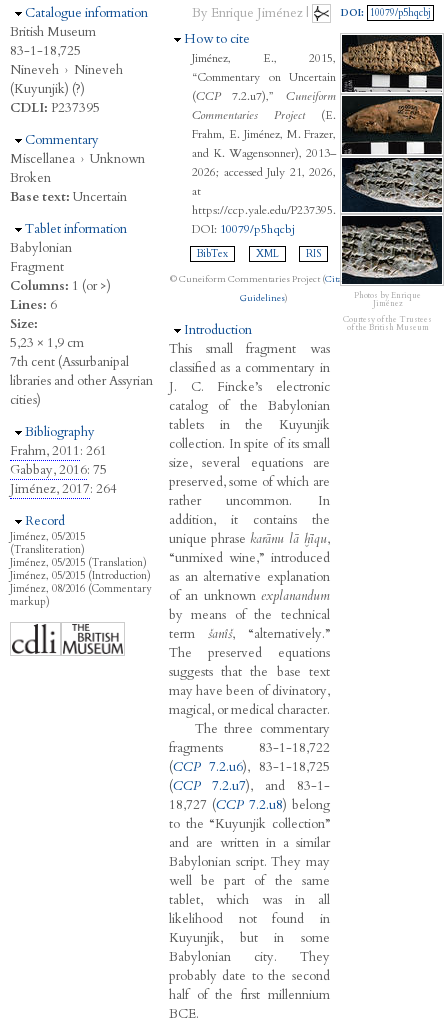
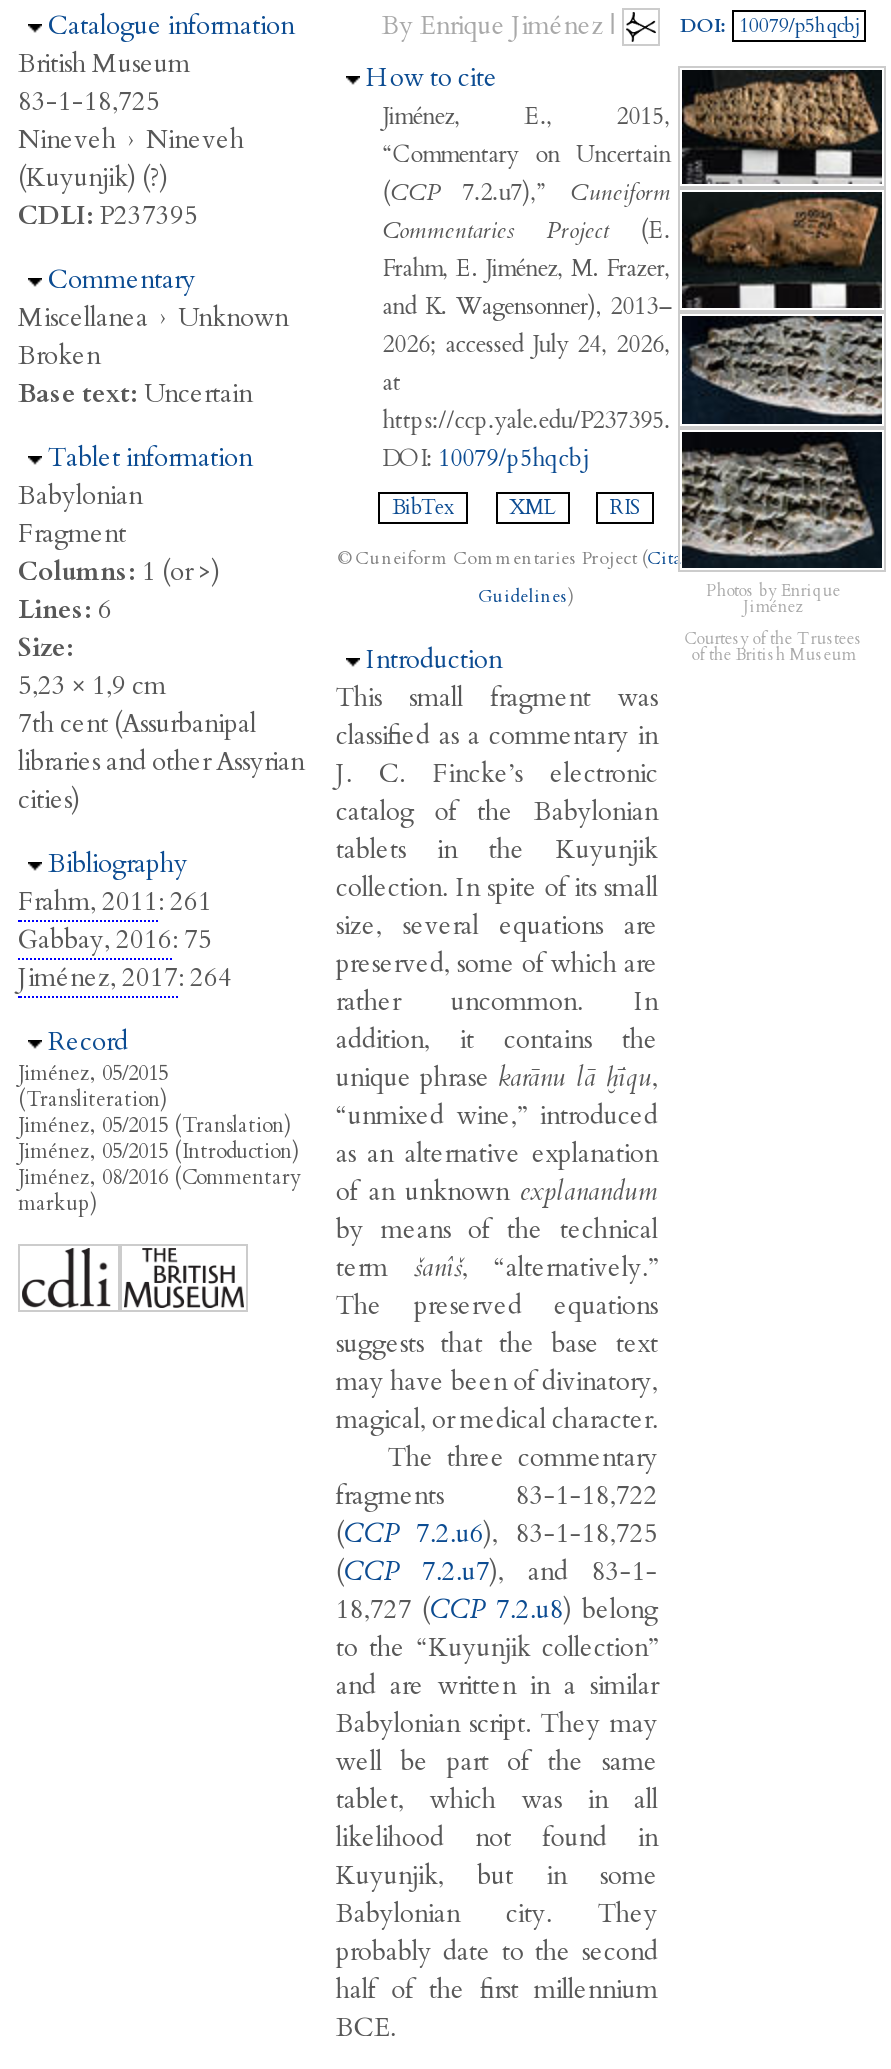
[192,164,336,180] 2026; accessed July 21, 2026, -> [383,327,671,359] 2026; accessed July 24, 2026,

